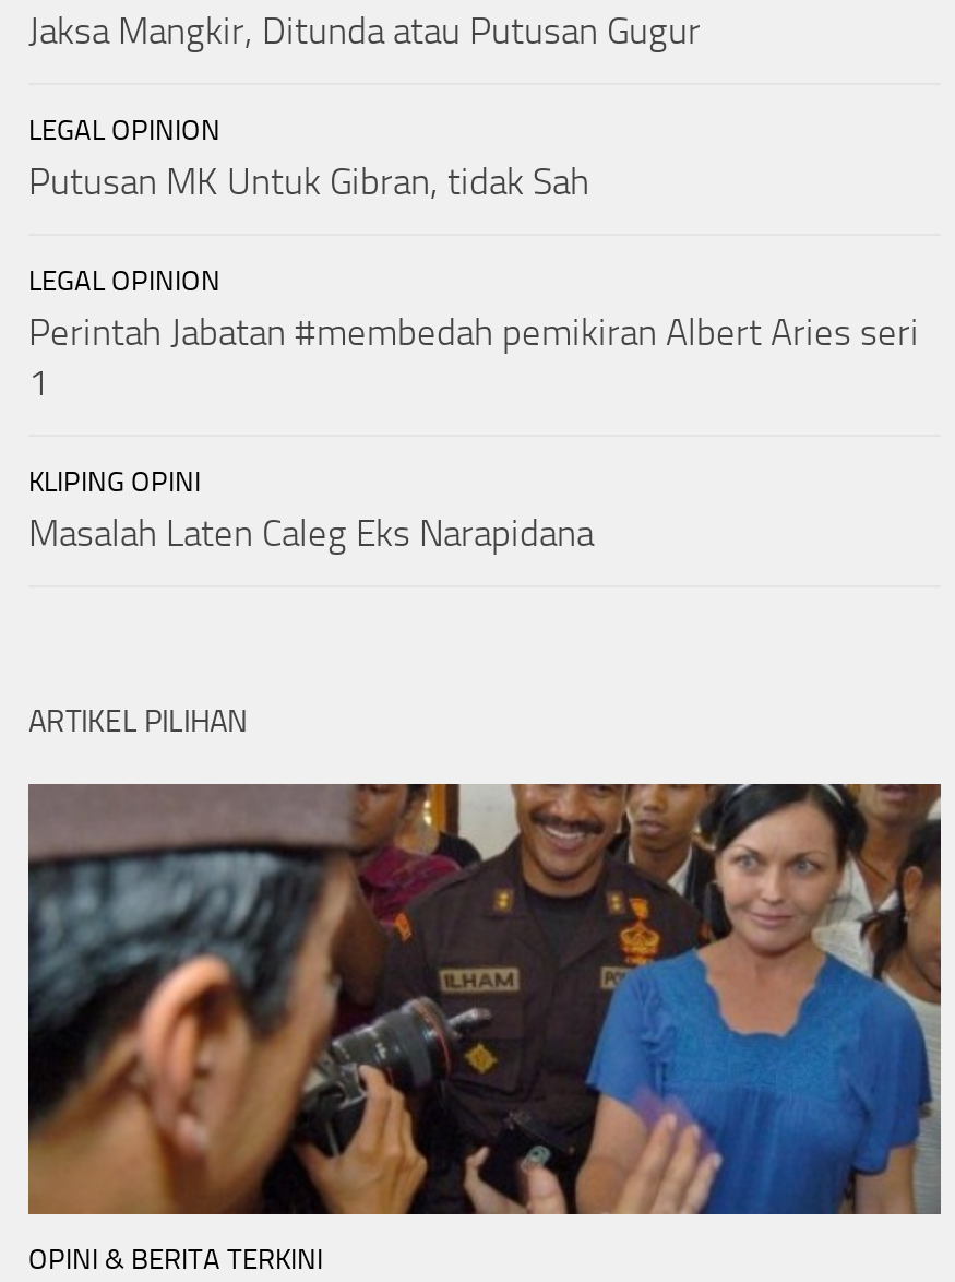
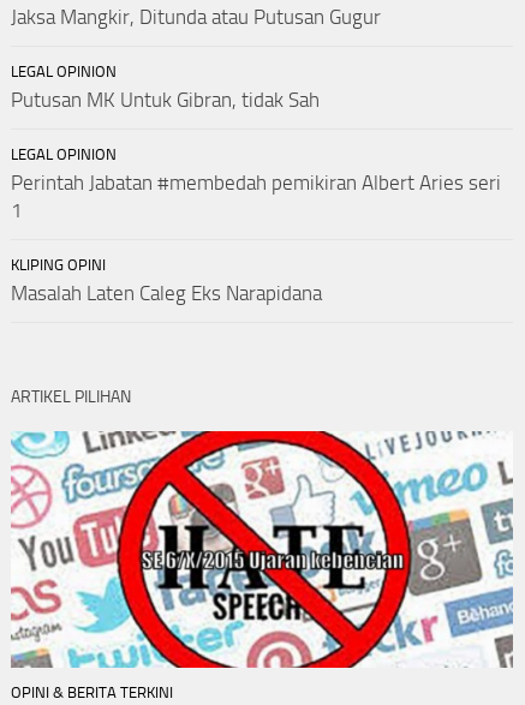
[26,782,943,1216] [image] -> [11,430,513,669] [image]

